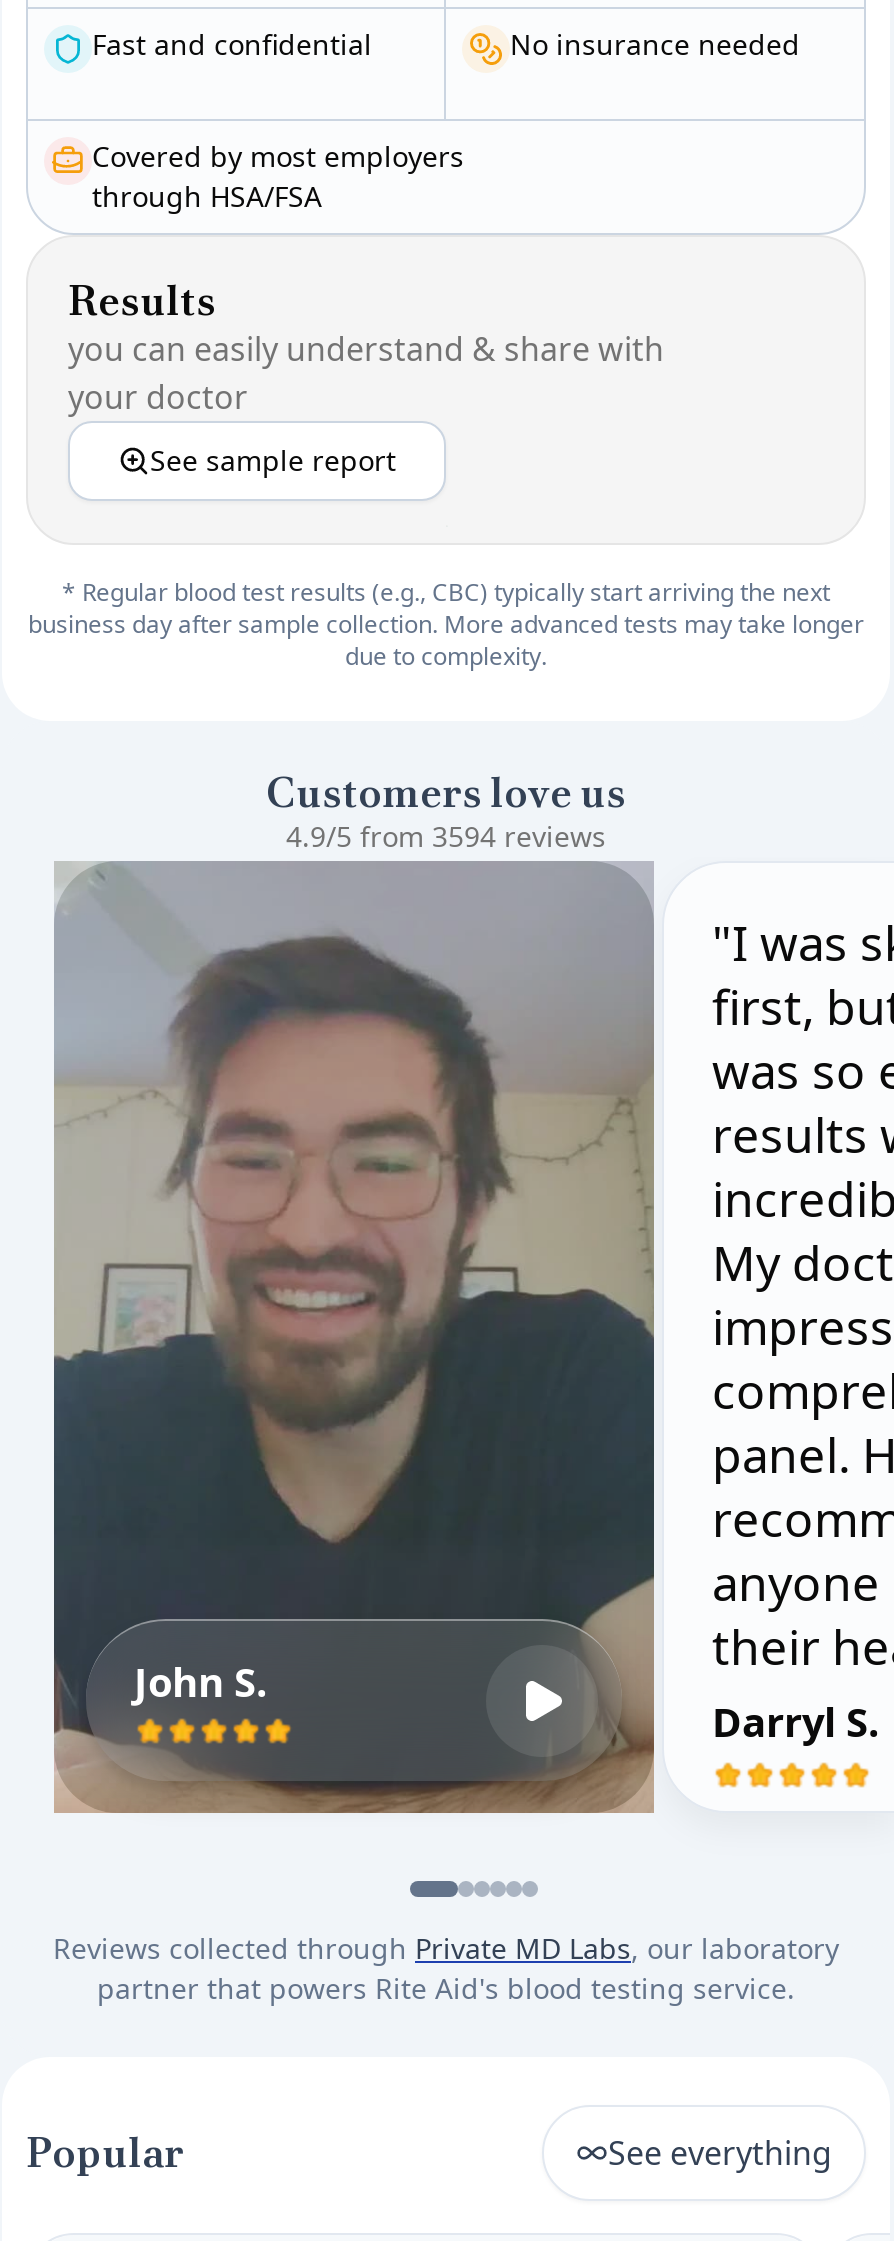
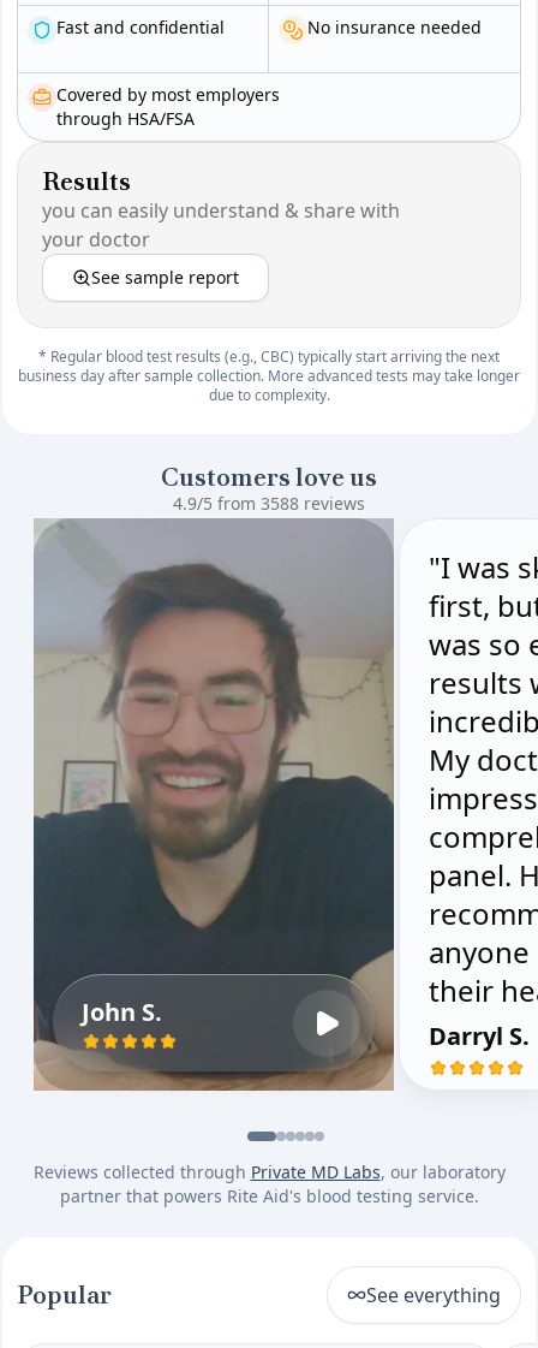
[286,817,606,855] 4.9/5 from 3594 reviews -> [173,492,365,515] 4.9/5 from 3588 reviews

